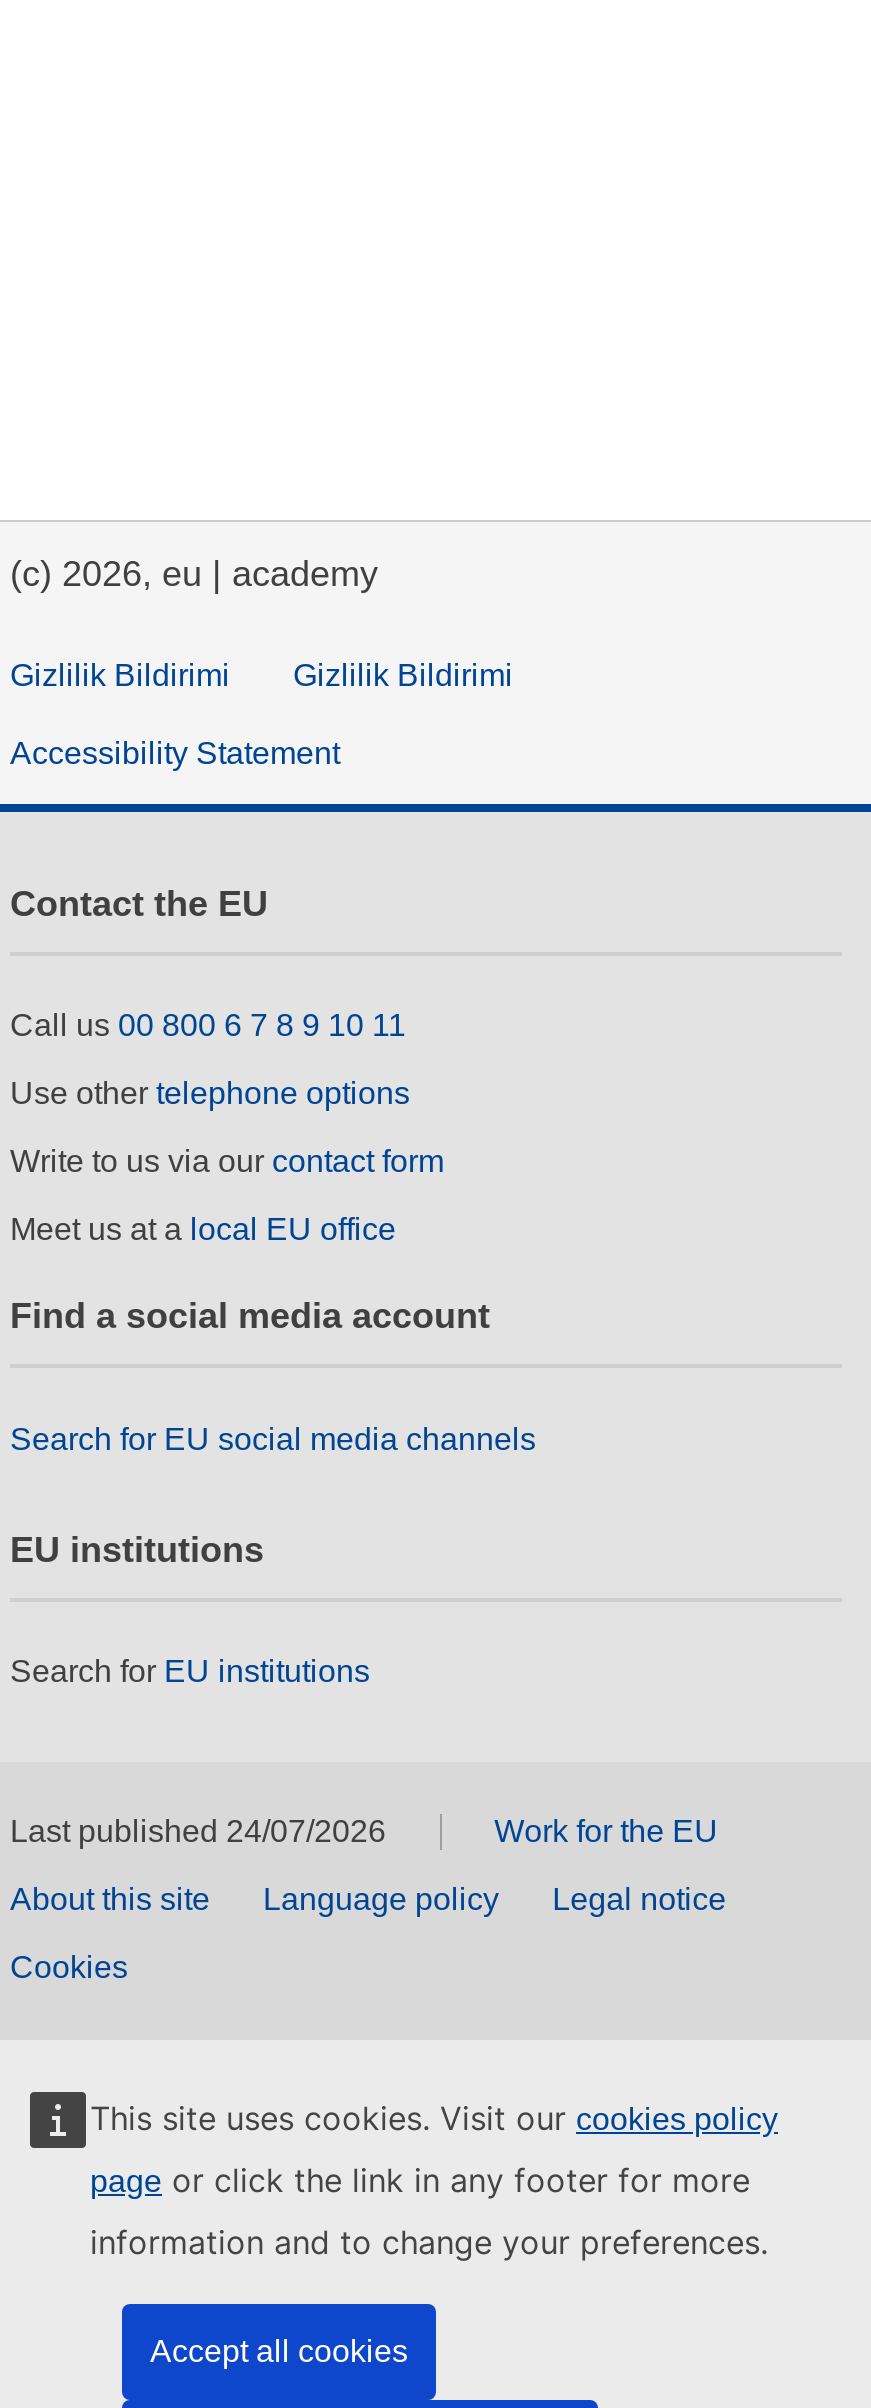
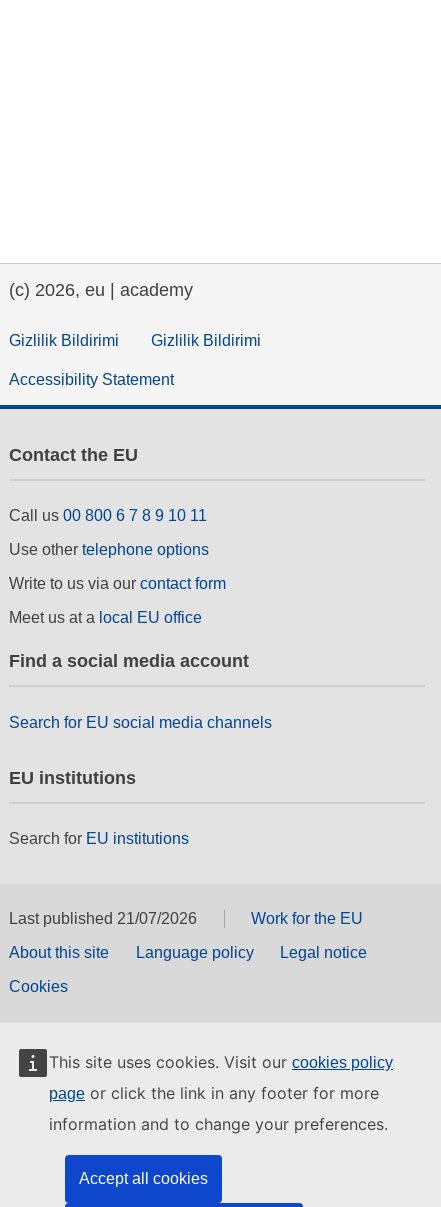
[10,1815,386,1849] Last published 24/07/2026 -> [9,910,197,927] Last published 21/07/2026

